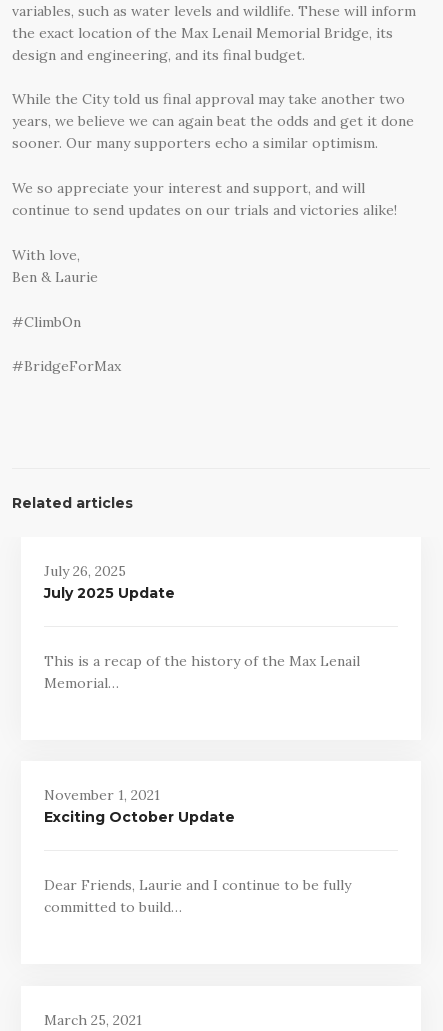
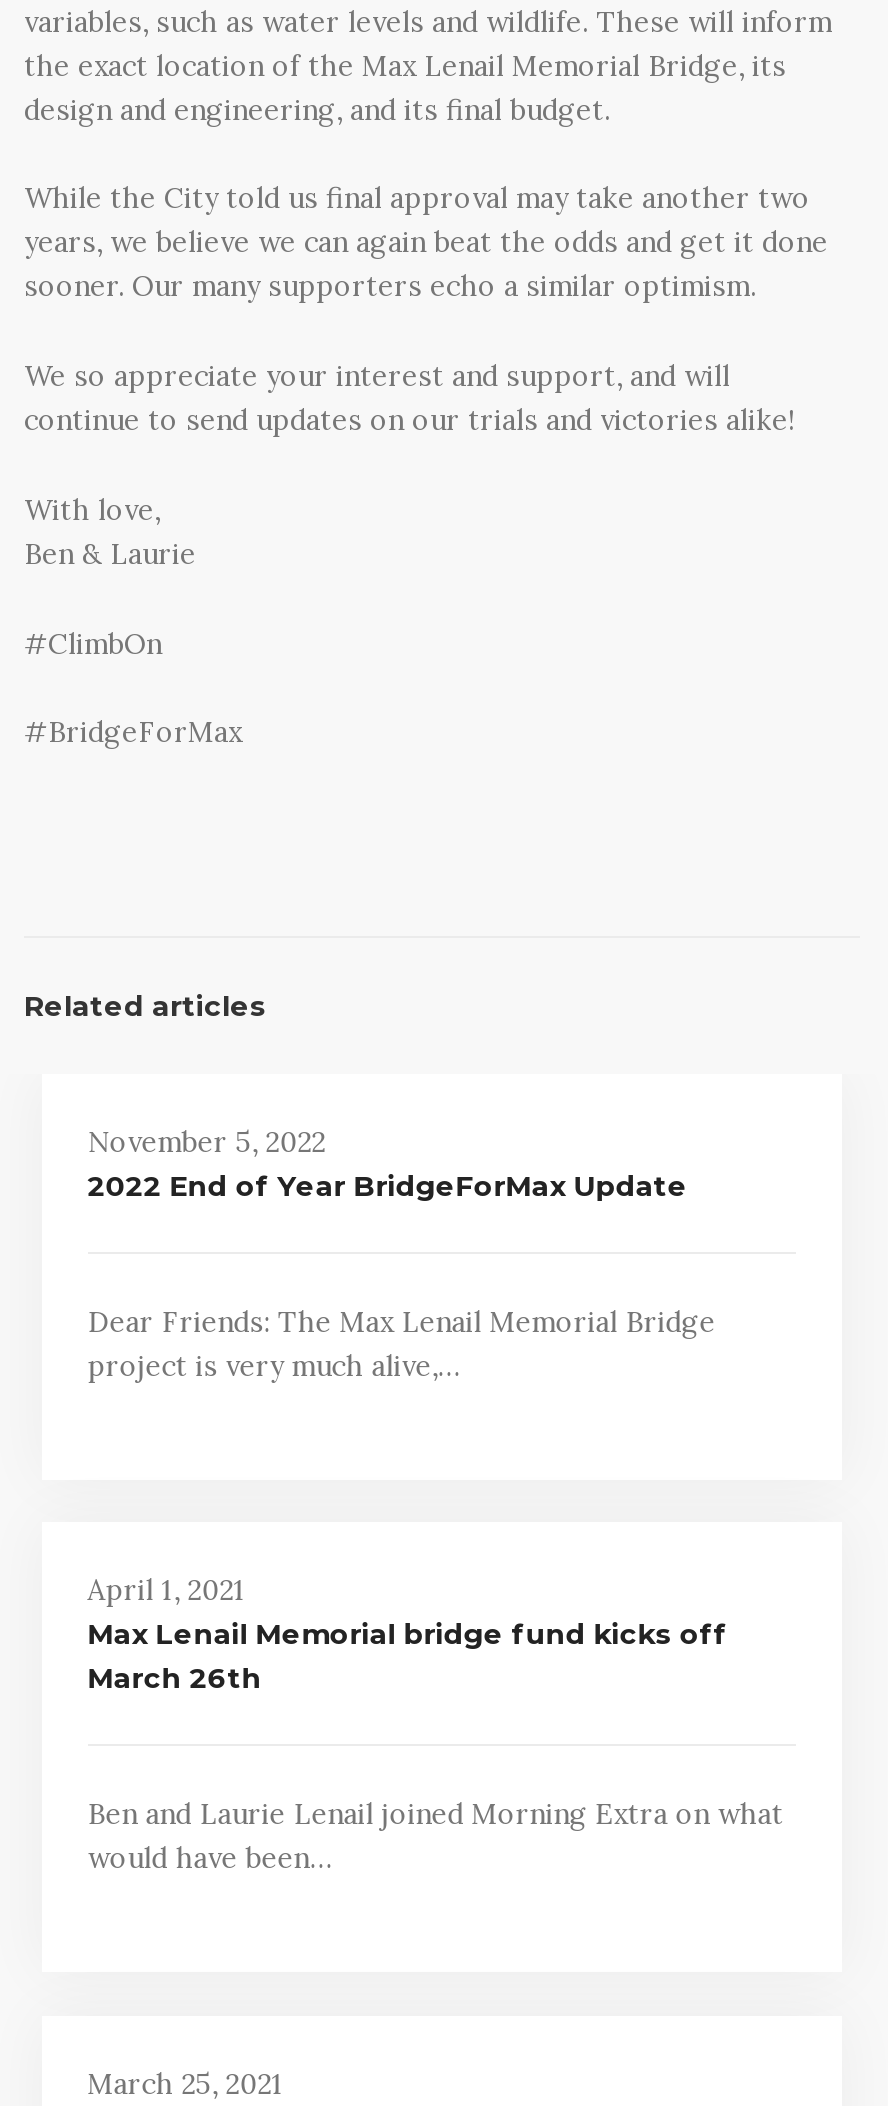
[44,562,175,602] July 26, 2025 | July 2025 Update -> [87,1123,687,1203] November 5, 2022 | 2022 End of Year BridgeForMax Update
[44,652,360,692] This is a recap of the history of the Max Lenail | Memorial… -> [87,1304,715,1384] Dear Friends: The Max Lenail Memorial Bridge | project is very much alive,…
[44,786,235,826] November 1, 2021 | Exciting October Update -> [87,1571,727,1695] April 1, 2021 | Max Lenail Memorial bridge fund kicks off | March 26th
[44,876,351,916] Dear Friends, Laurie and I continue to be fully | committed to build… -> [87,1796,783,1876] Ben and Laurie Lenail joined Morning Extra on what | would have been…

